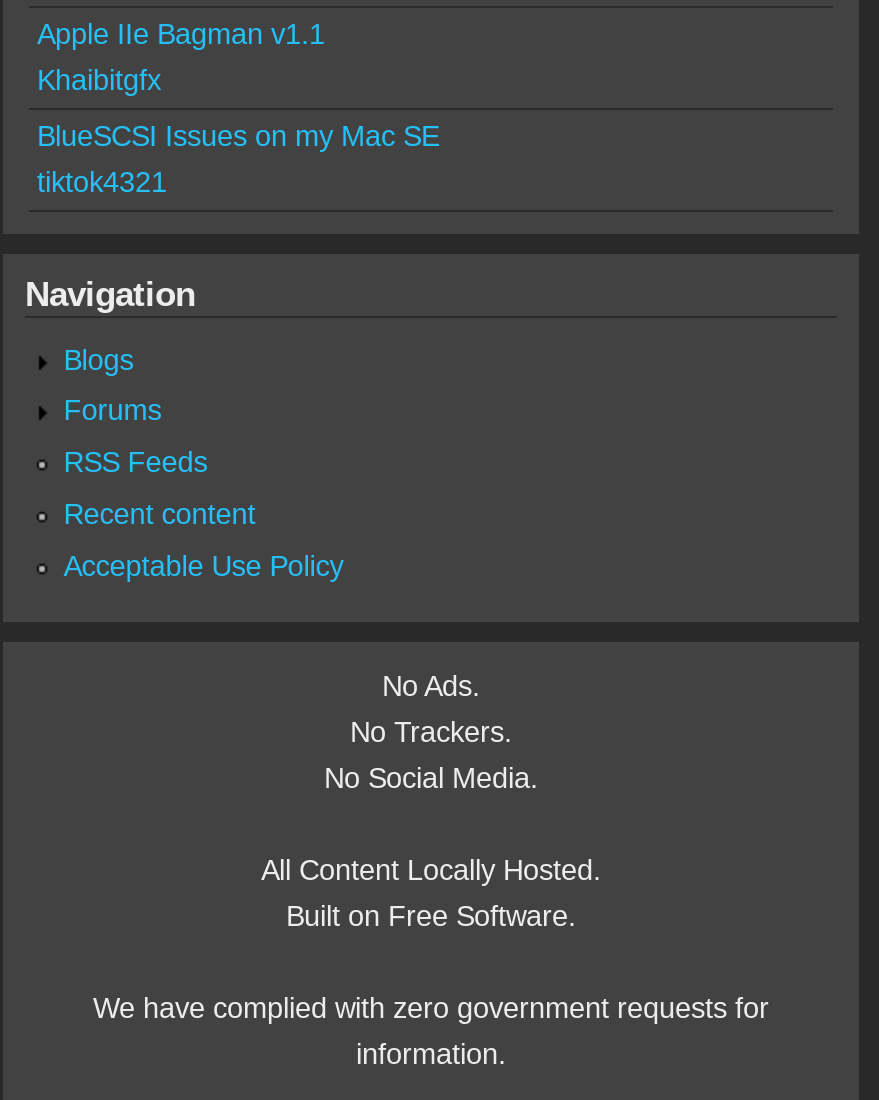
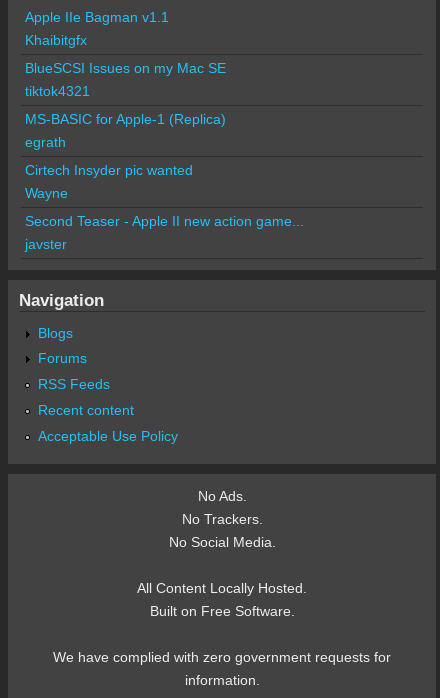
none -> [25,111,304,252] MS-BASIC for Apple-1 (Replica) | egrath | Cirtech Insyder pic wanted | Wayne | Second Teaser - Apple II new action game... | javster

